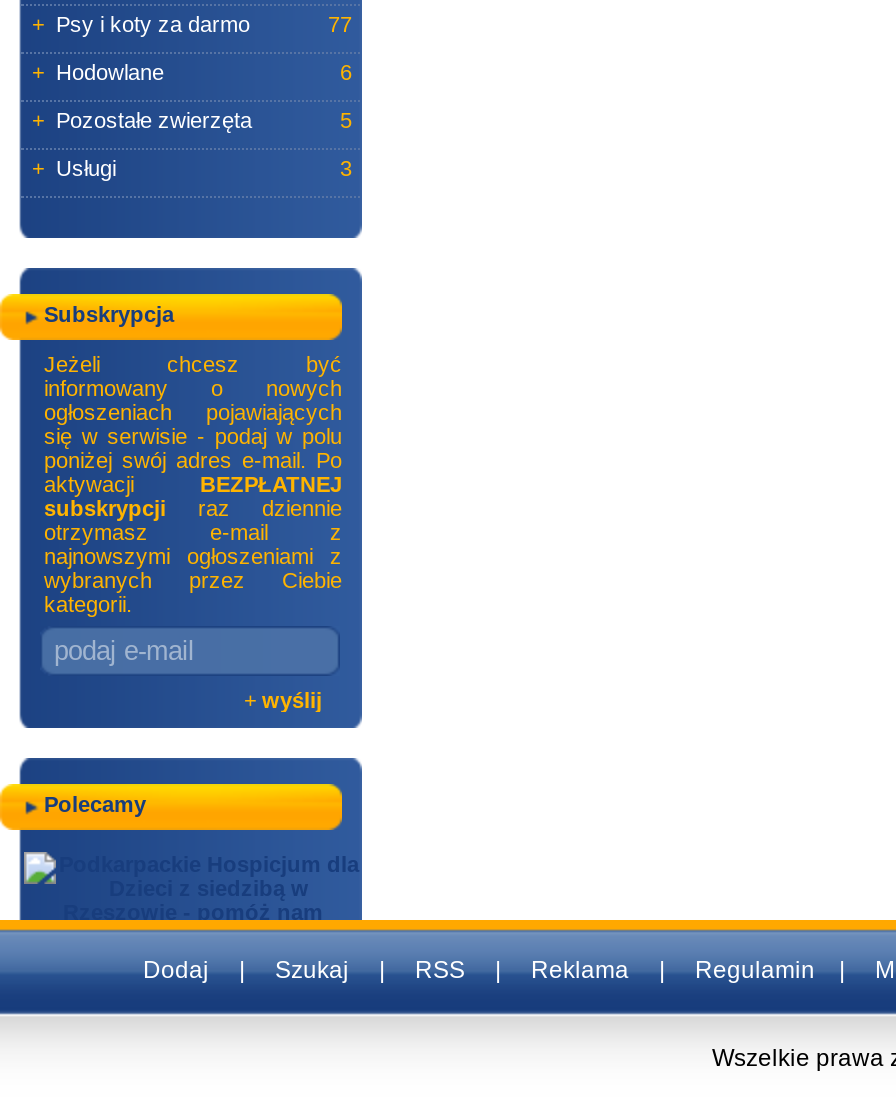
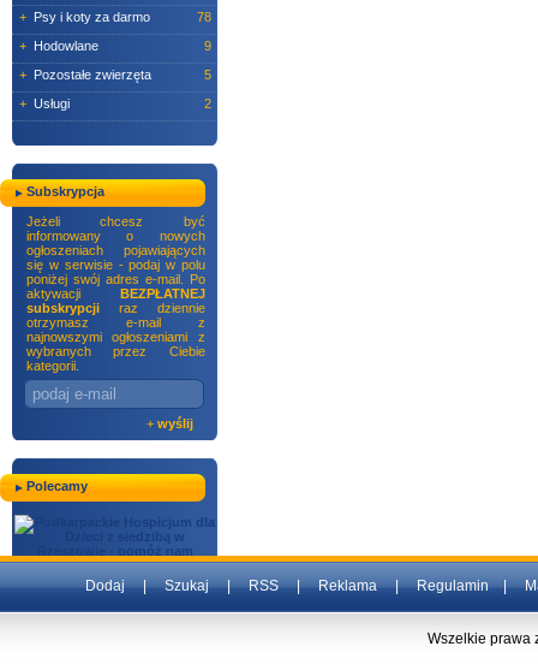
[328,12,352,36] 77 -> [197,10,211,24] 78
[340,60,352,84] 6 -> [204,38,211,53] 9
[340,156,352,180] 3 -> [204,96,211,111] 2

